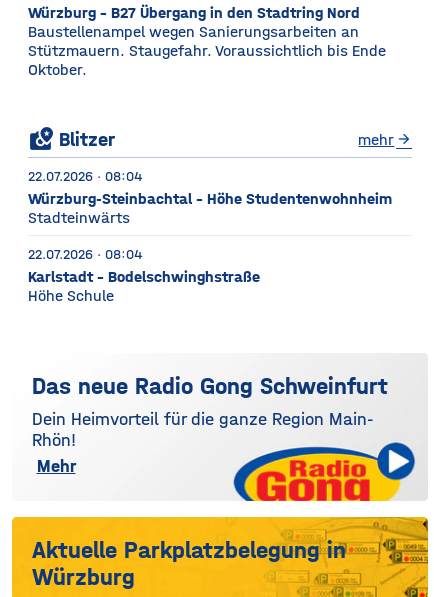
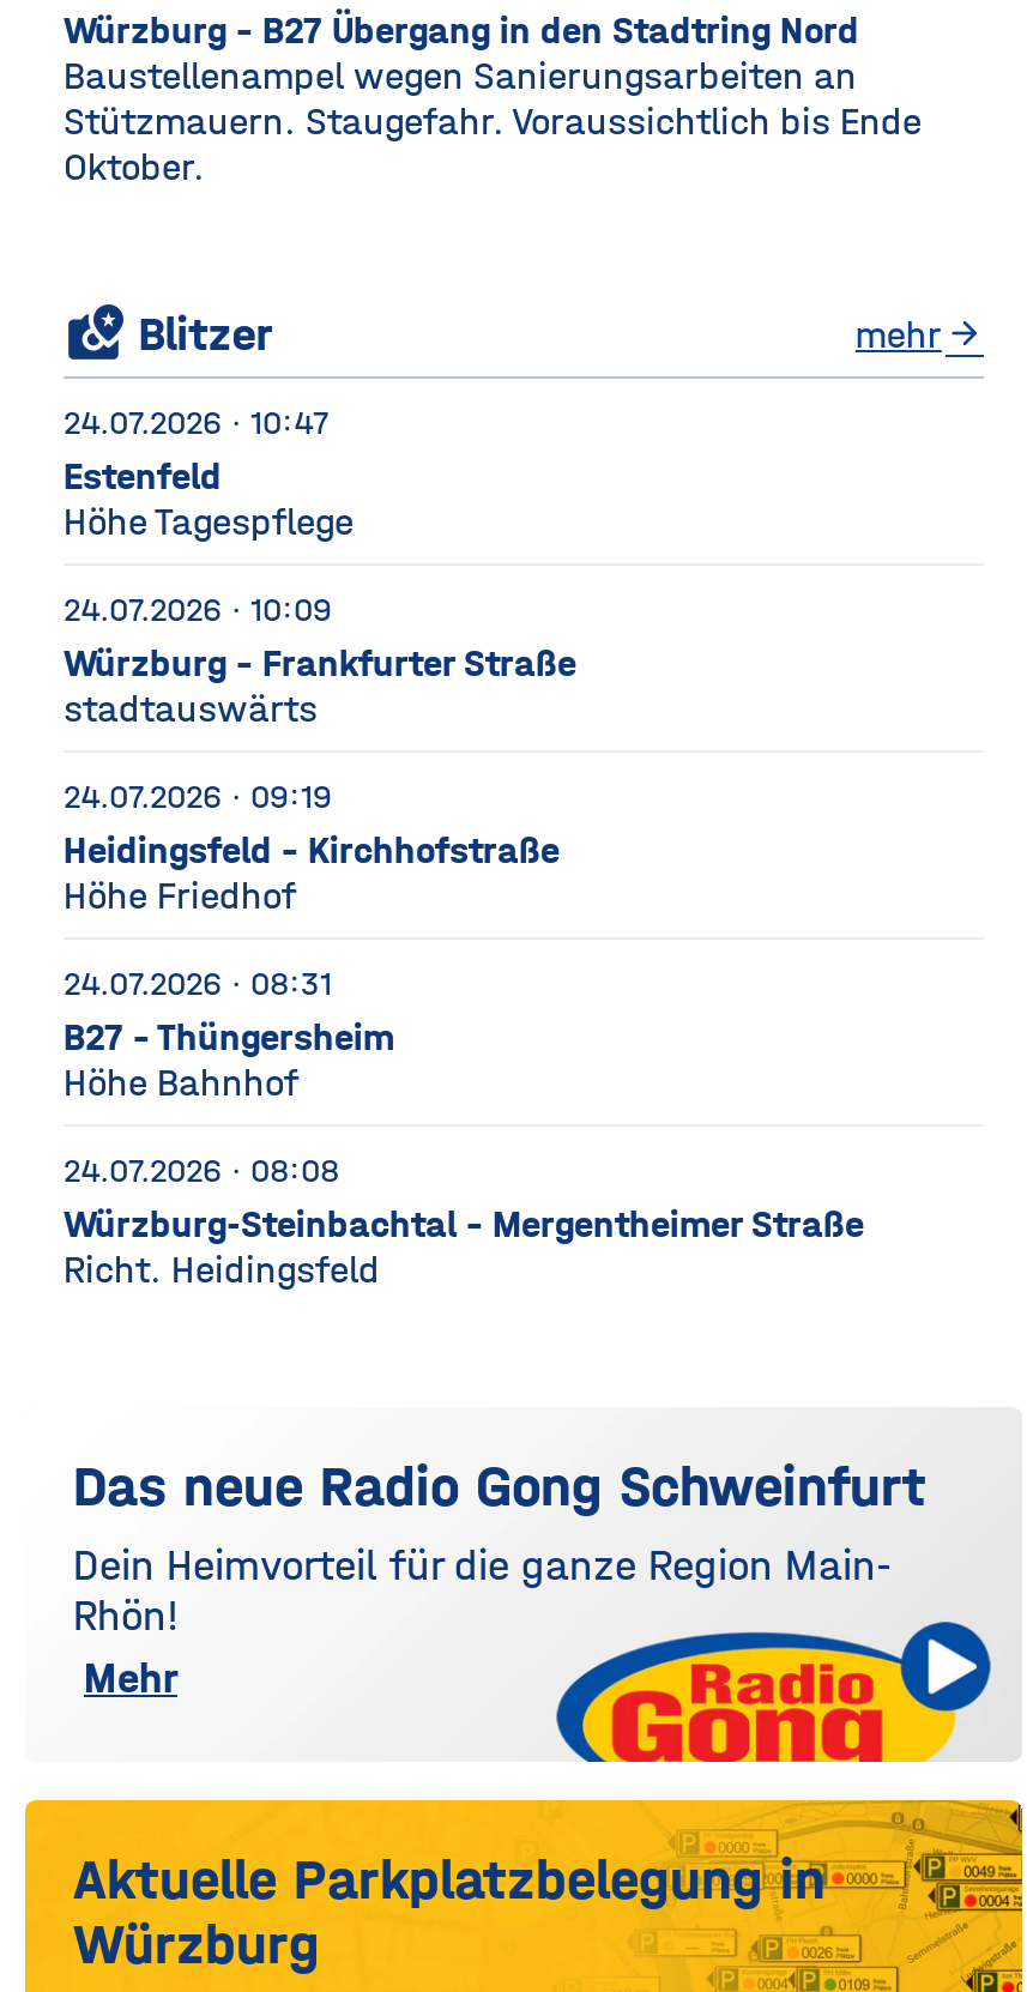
[28,168,392,305] 22.07.2026 · 08:04 | Würzburg-Steinbachtal - Höhe Studentenwohnheim | Stadteinwärts | 22.07.2026 · 08:04 | Karlstadt - Bodelschwinghstraße | Höhe Schule -> [64,404,864,1293] 24.07.2026 · 10:47 | Estenfeld | Höhe Tagespflege | 24.07.2026 · 10:09 | Würzburg - Frankfurter Straße | stadtauswärts | 24.07.2026 · 09:19 | Heidingsfeld - Kirchhofstraße | Höhe Friedhof | 24.07.2026 · 08:31 | B27 - Thüngersheim | Höhe Bahnhof | 24.07.2026 · 08:08 | Würzburg-Steinbachtal - Mergentheimer Straße | Richt. Heidingsfeld

